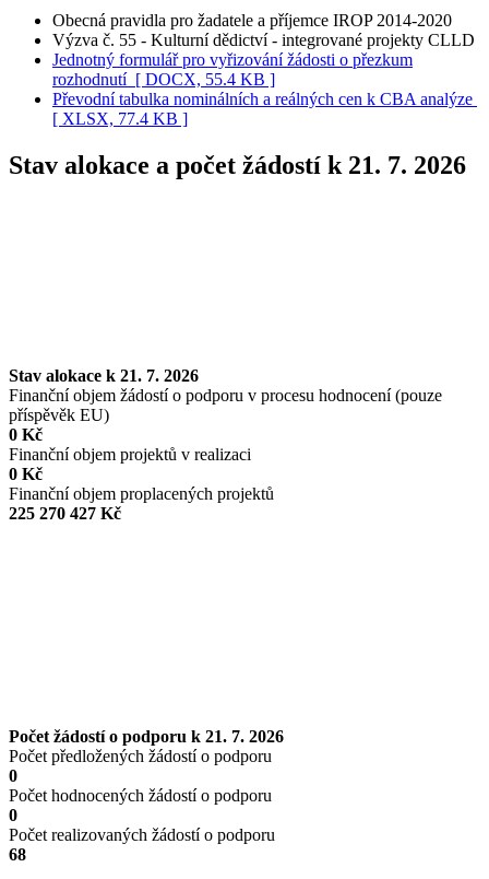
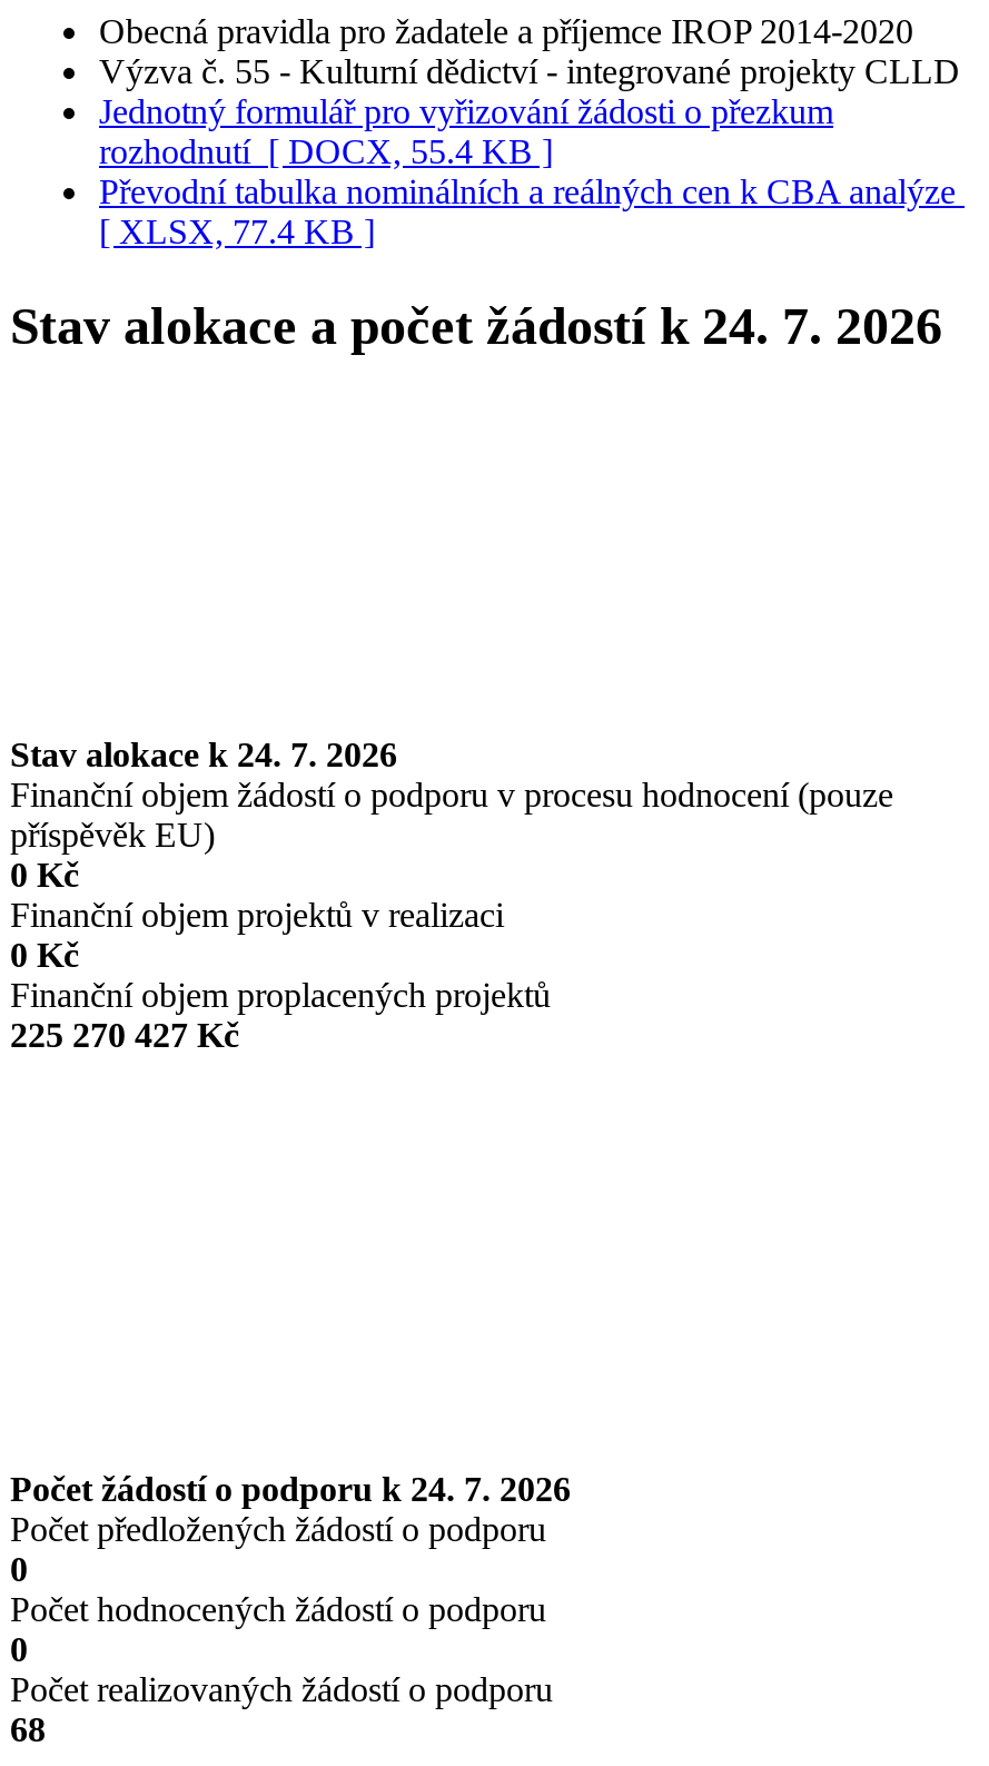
[9,151,466,179] Stav alokace a počet žádostí k 21. 7. 2026 -> [10,297,942,355] Stav alokace a počet žádostí k 24. 7. 2026
[9,366,199,385] Stav alokace k 21. 7. 2026 -> [10,735,397,773] Stav alokace k 24. 7. 2026
[9,727,284,745] Počet žádostí o podporu k 21. 7. 2026 -> [10,1469,571,1507] Počet žádostí o podporu k 24. 7. 2026

